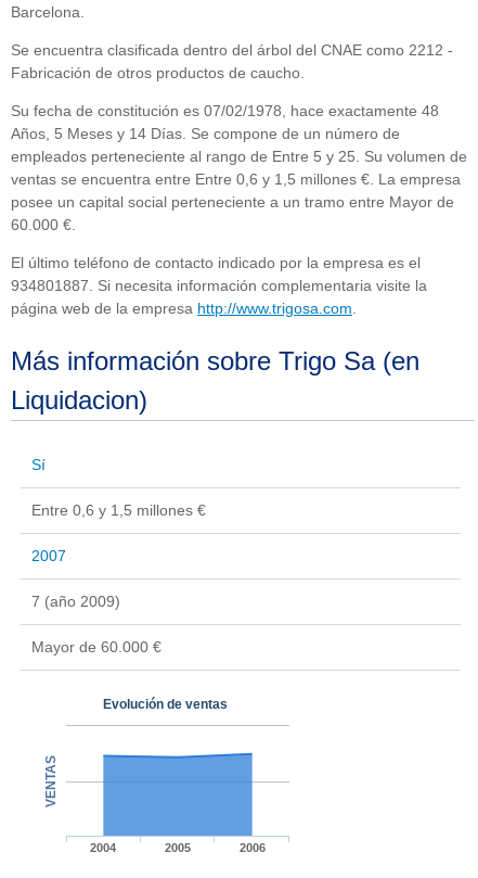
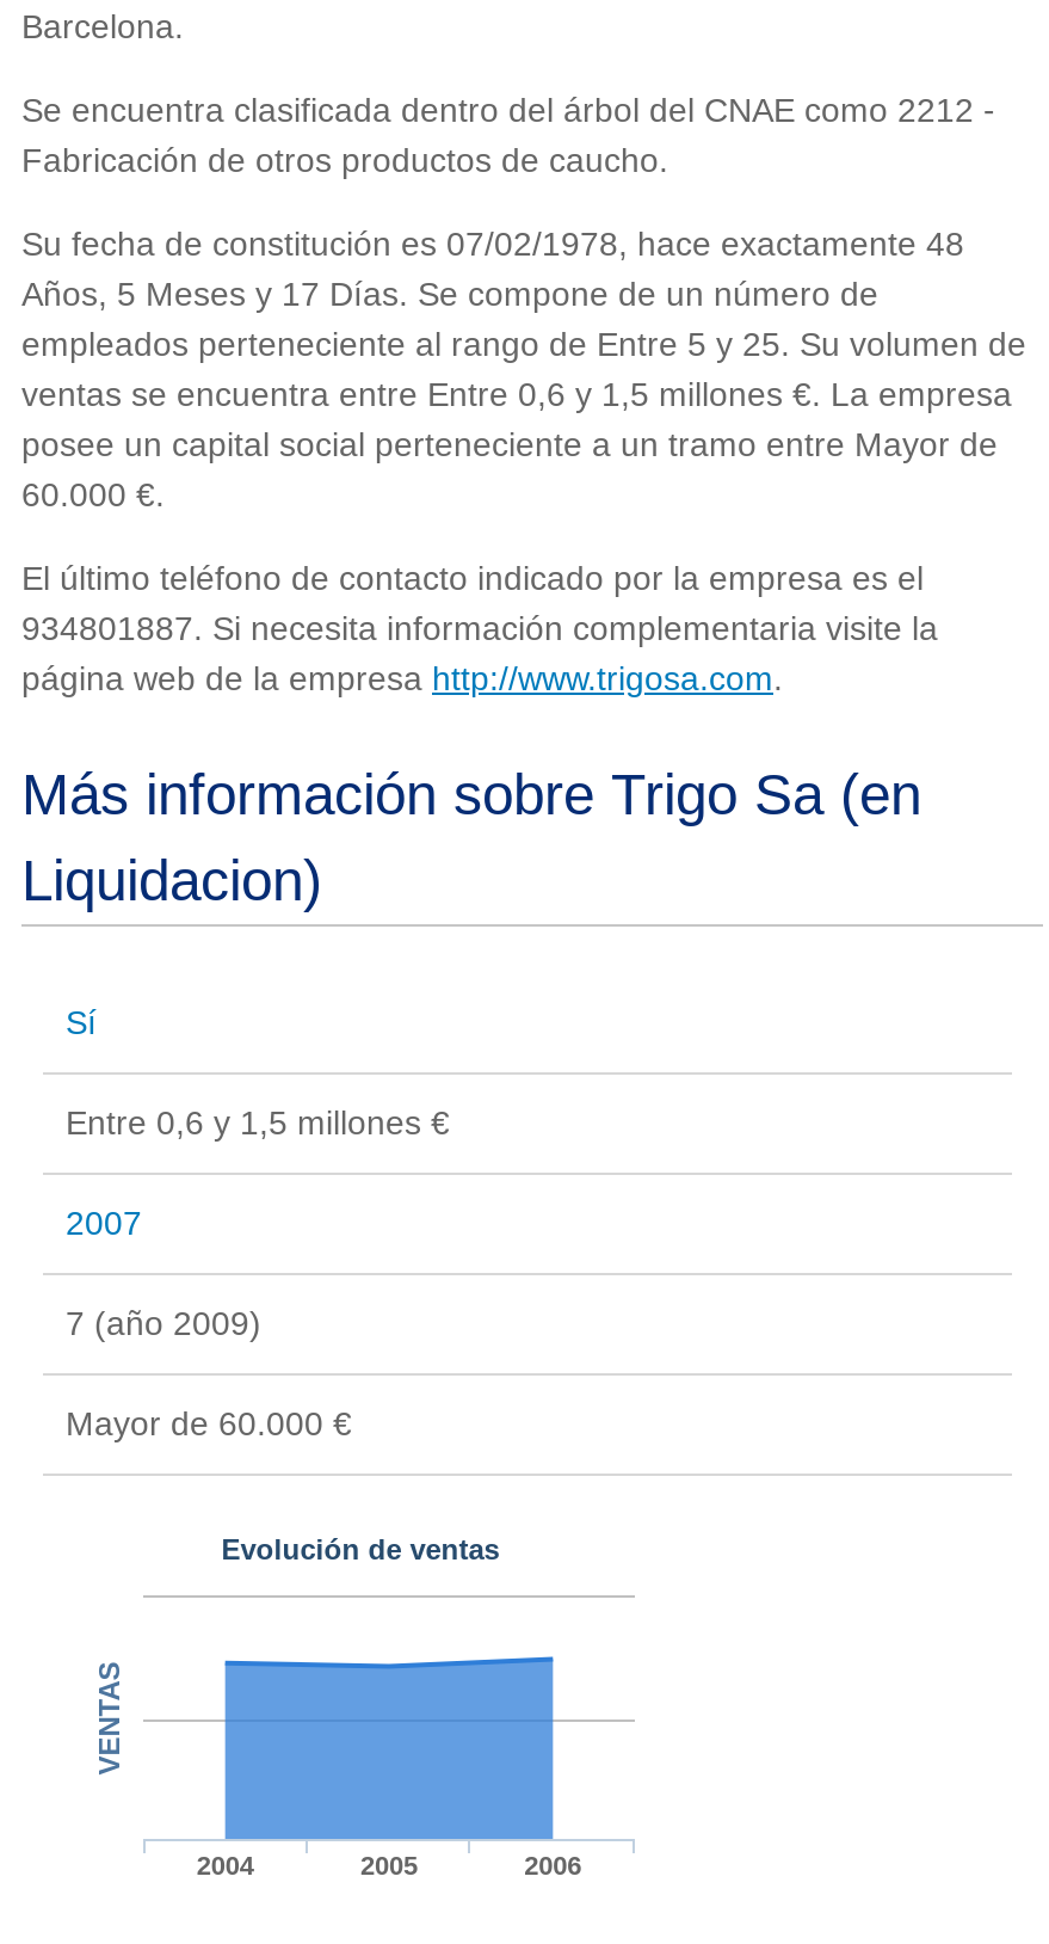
[11,125,400,142] Años, 5 Meses y 14 Días. Se compone de un número de -> [21,274,878,313] Años, 5 Meses y 17 Días. Se compone de un número de

